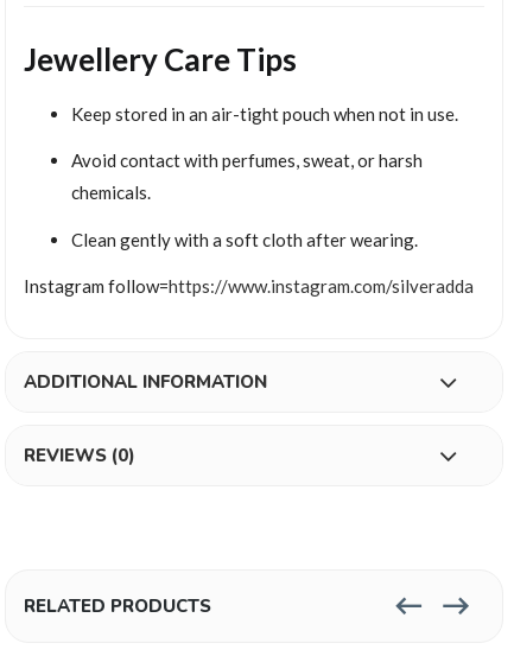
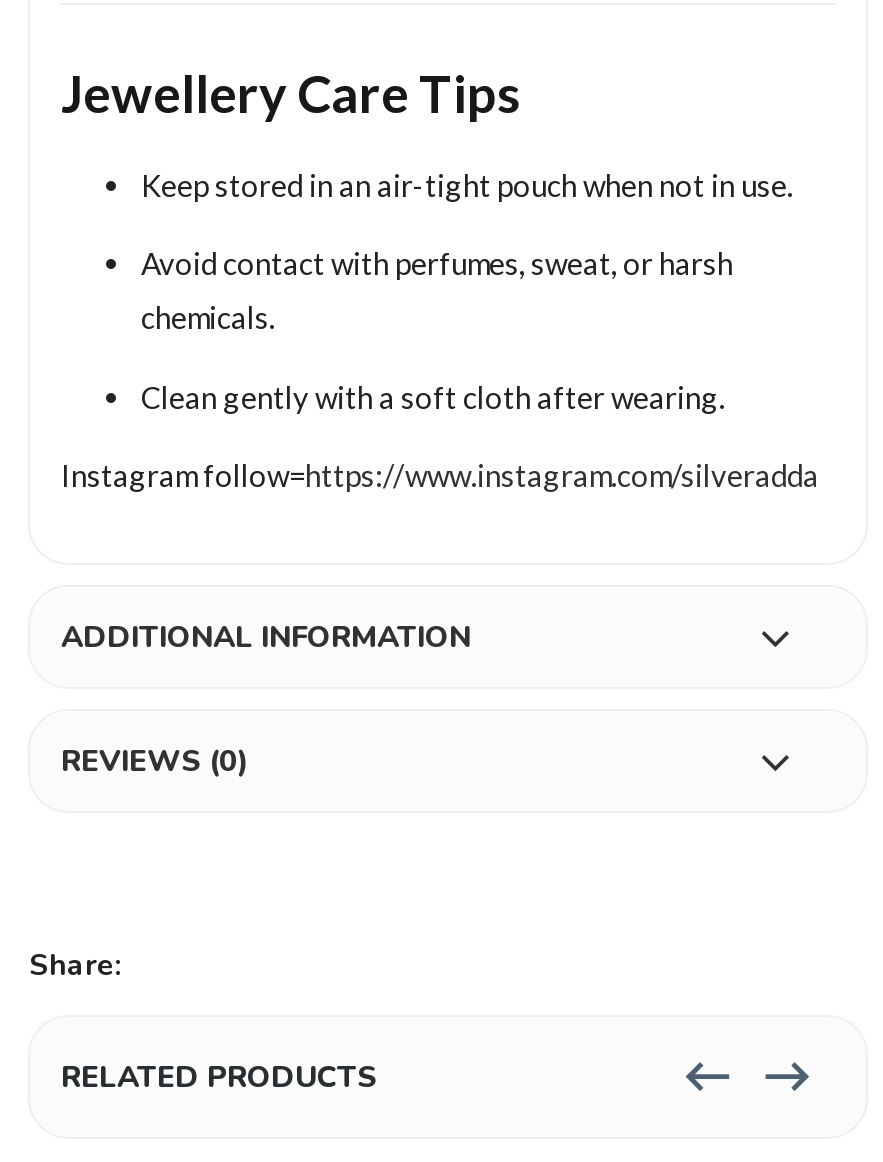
none -> [29,946,123,986] Share:

